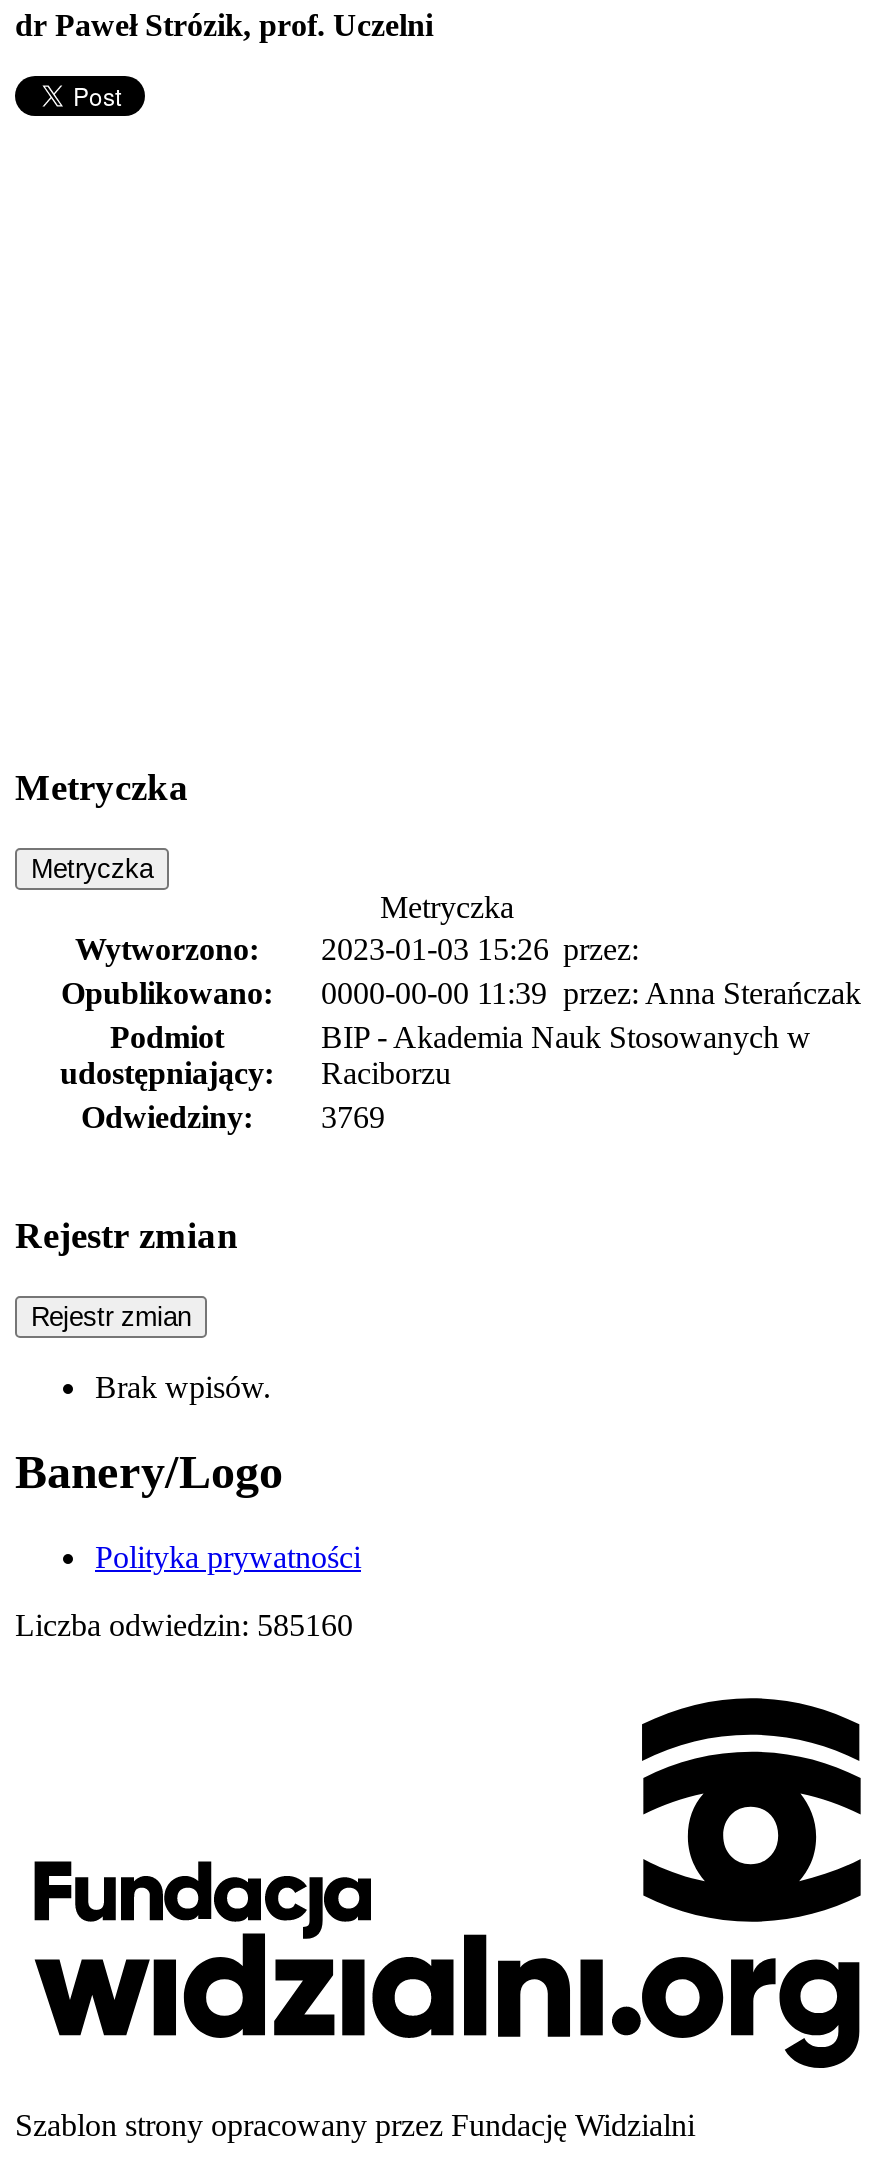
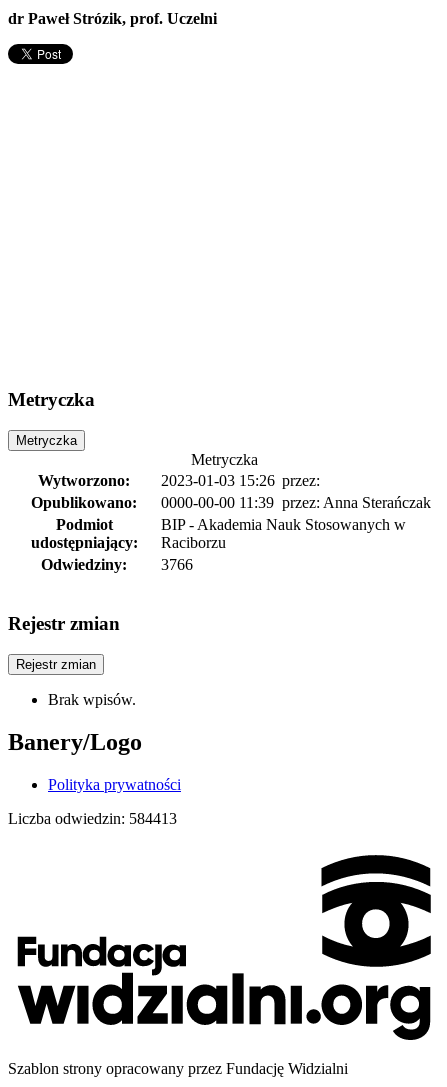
[81,1099,385,1133] Odwiedziny: 3769 -> [41,556,193,573] Odwiedziny: 3766
[15,1608,353,1642] Liczba odwiedzin: 585160 -> [8,810,177,827] Liczba odwiedzin: 584413

